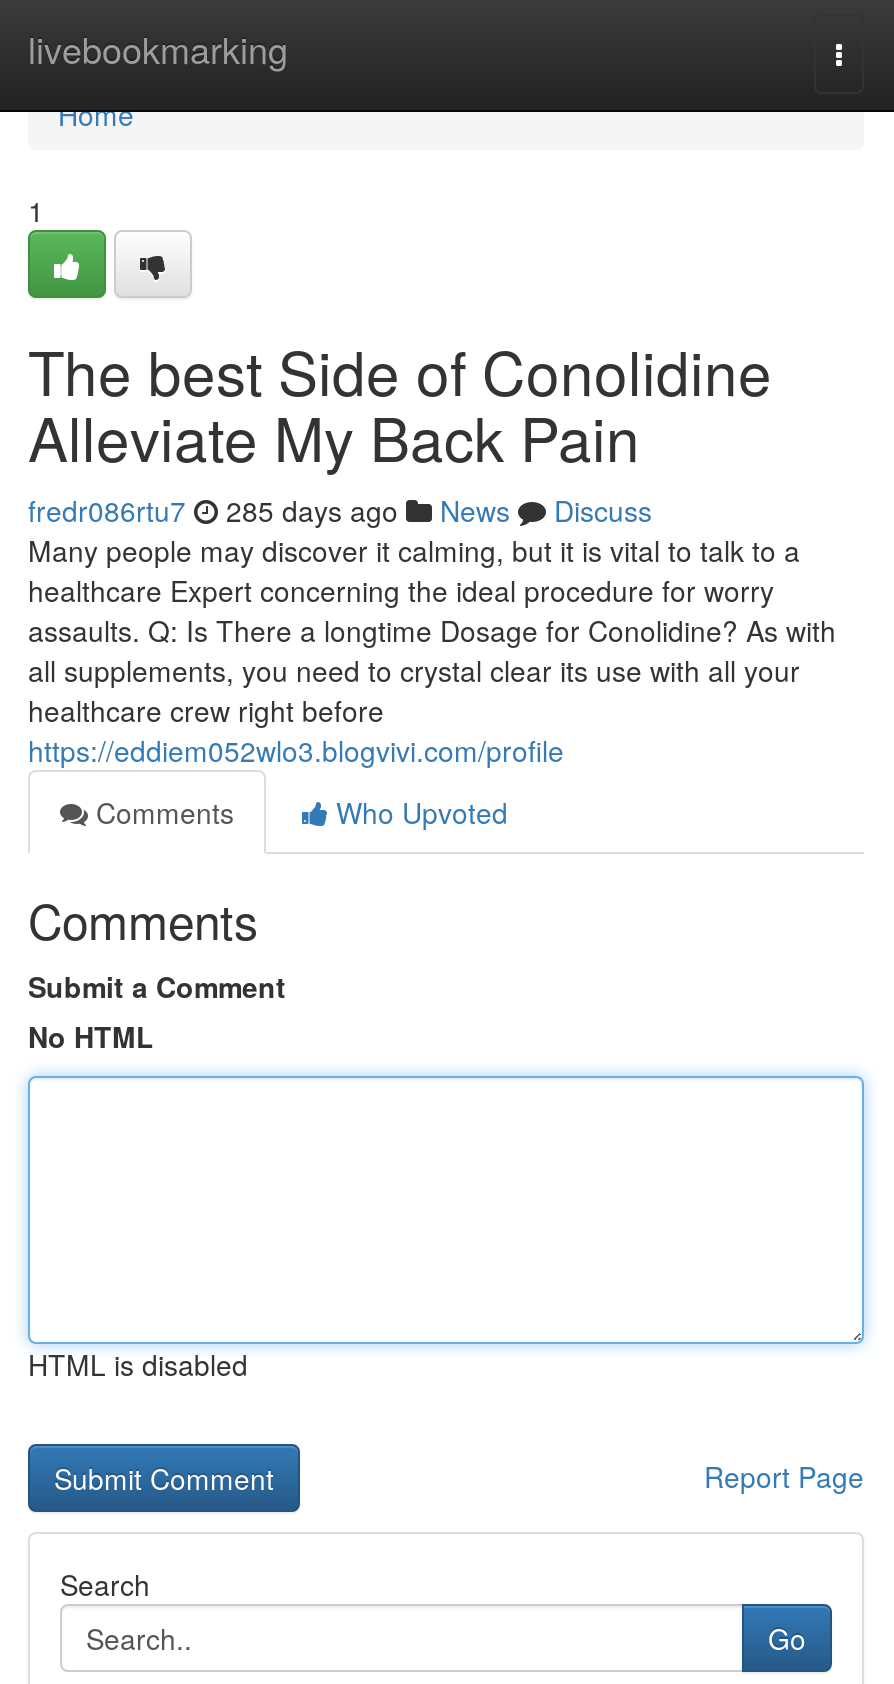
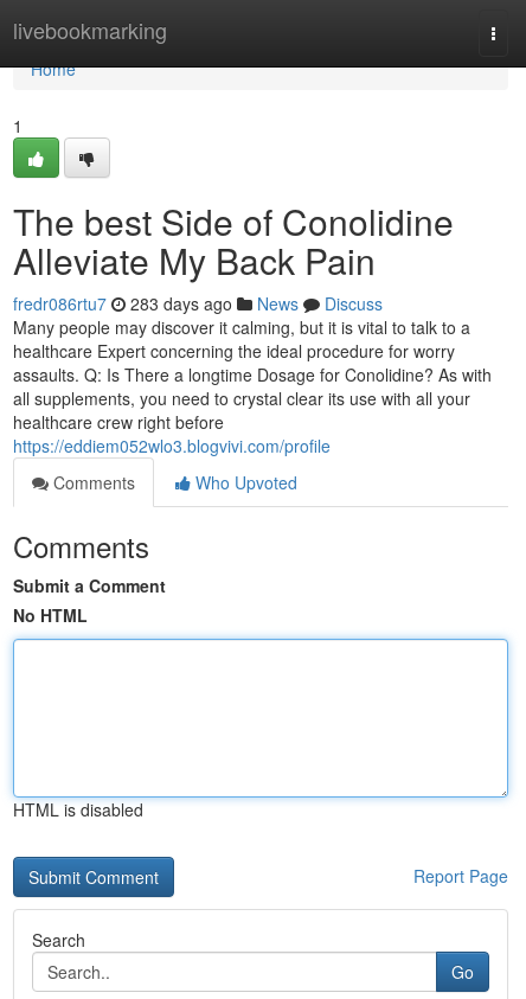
[28,490,652,530] fredr086rtu7 285 days ago News Discuss -> [13,292,383,315] fredr086rtu7 283 days ago News Discuss

